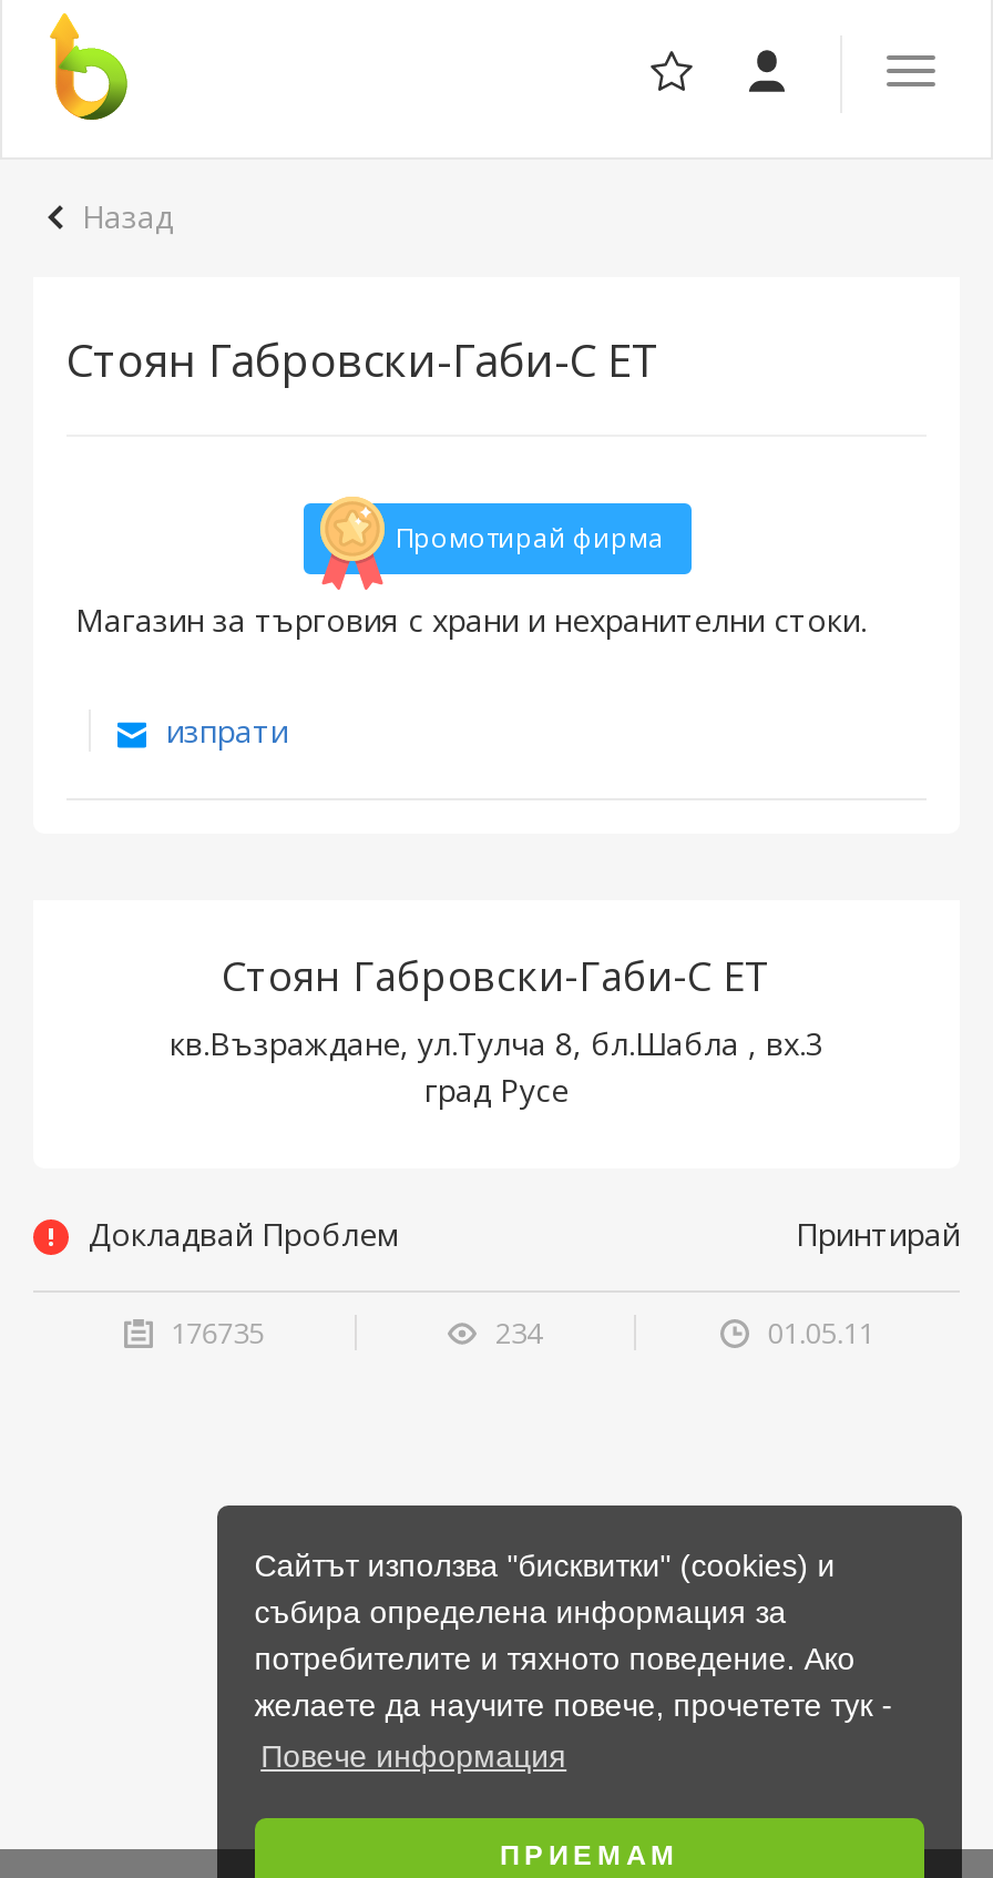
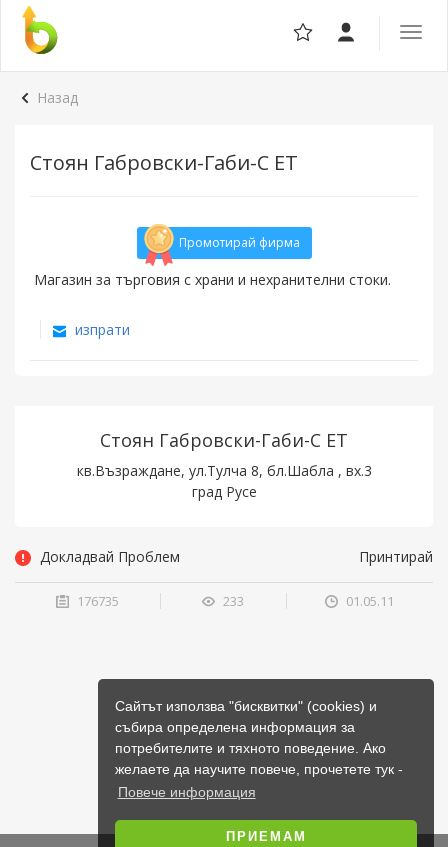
[489,1313,542,1353] 234 -> [220,592,244,610] 233

